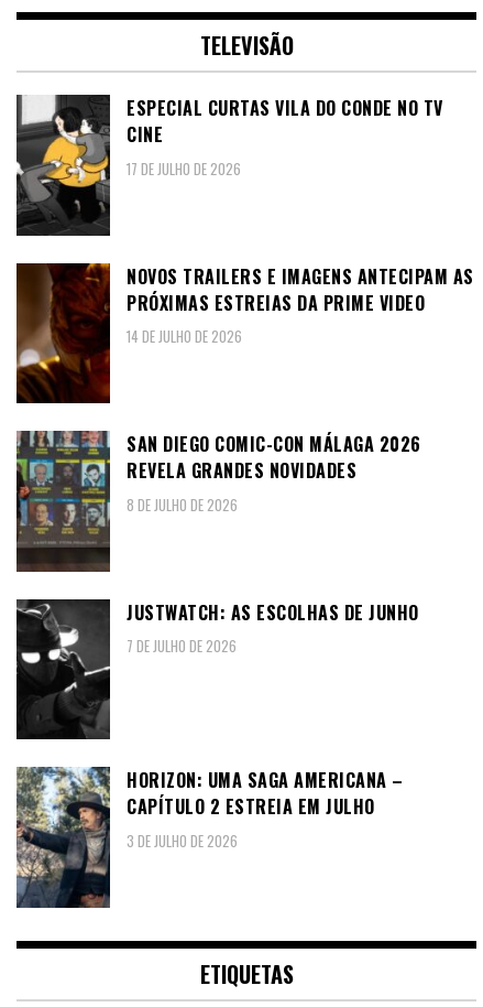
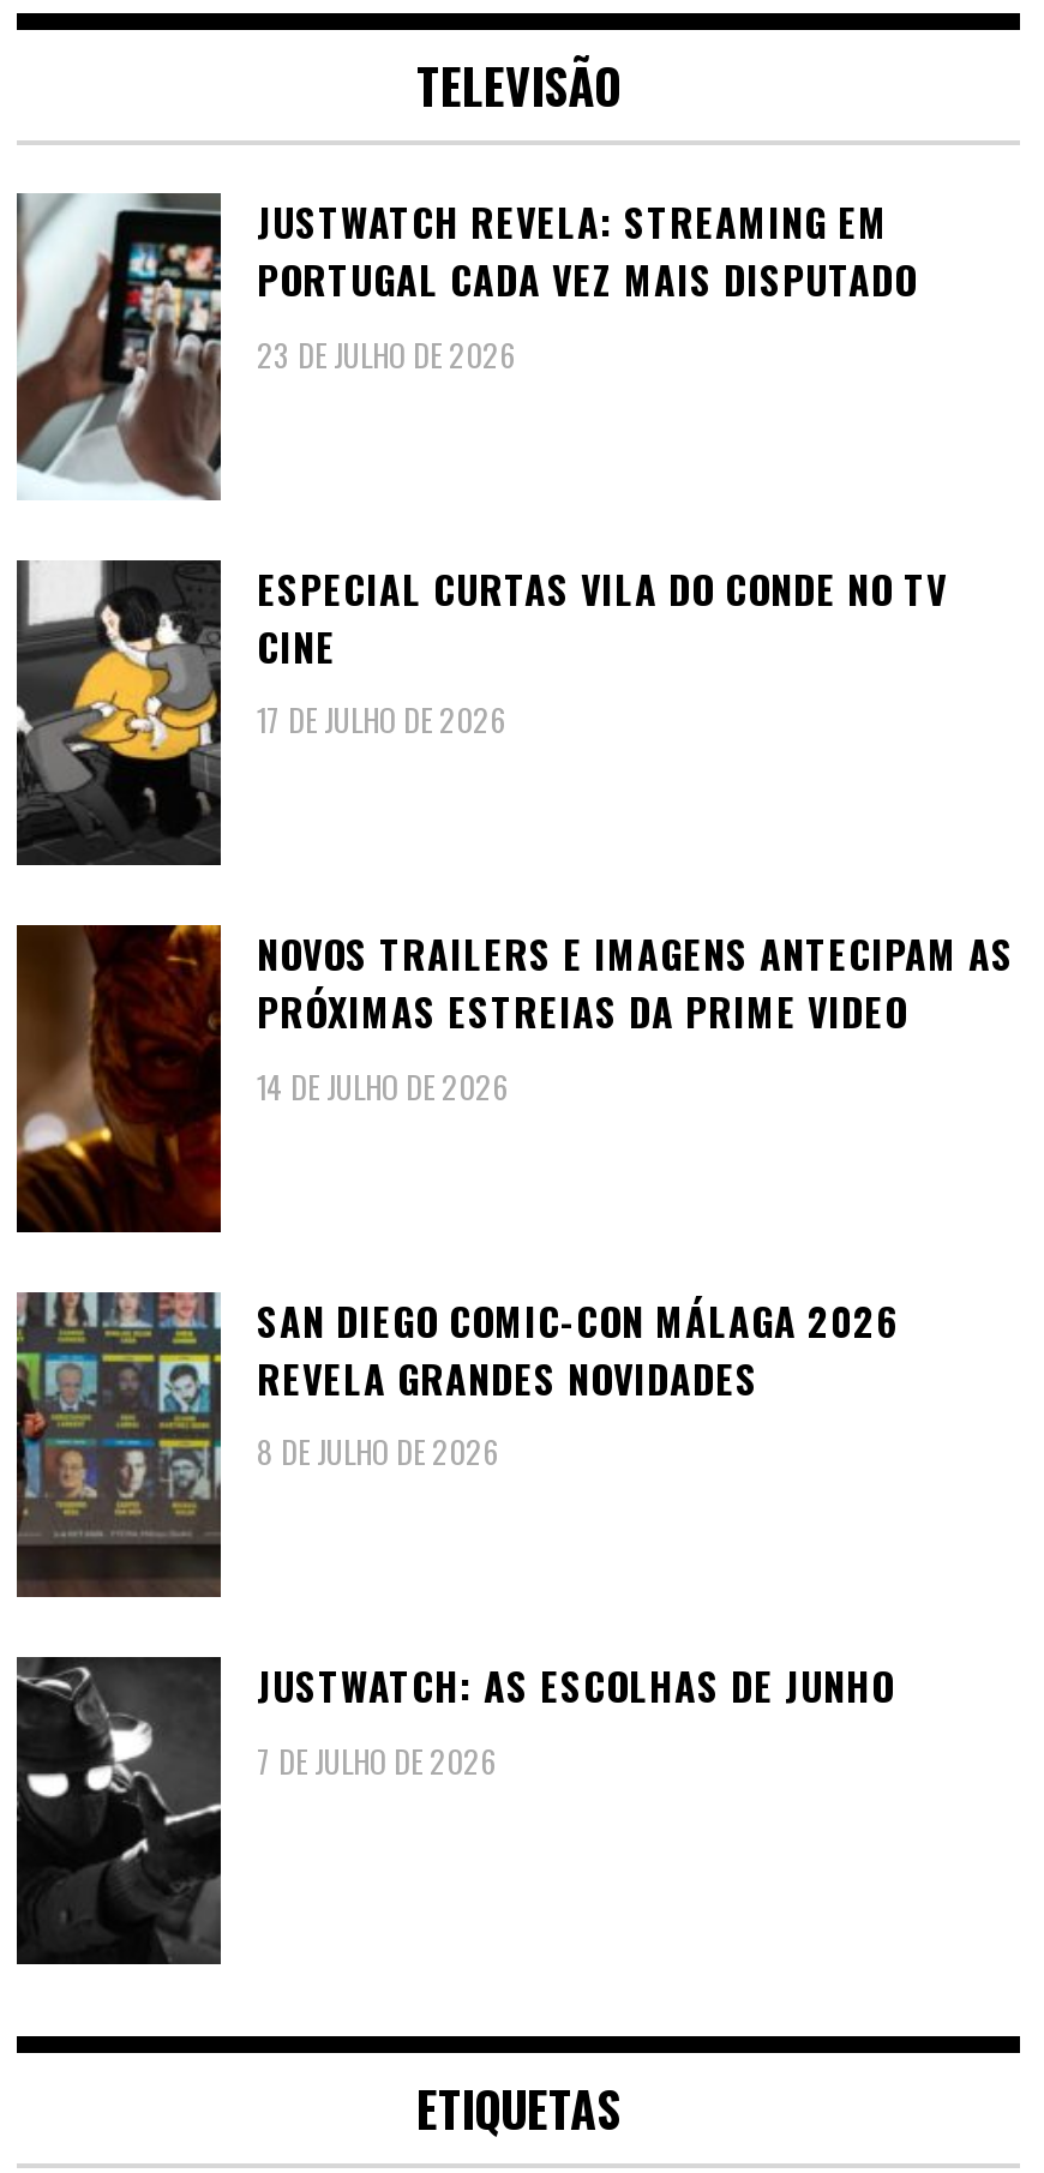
none -> [17,193,917,500] [image] | JUSTWATCH REVELA: STREAMING EM | PORTUGAL CADA VEZ MAIS DISPUTADO | 23 DE JULHO DE 2026
moved [15,95,474,657] -> [14,560,1014,1784]: [image] | ESPECIAL CURTAS VILA DO CONDE NO TV | CINE | ... | JUSTWATCH: AS ESCOLHAS DE JUNHO | 7 DE JULHO DE 2026
[15,766,403,908] [image] | HORIZON: UMA SAGA AMERICANA – | CAPÍTULO 2 ESTREIA EM JULHO | 3 DE JULHO DE 2026 -> none

